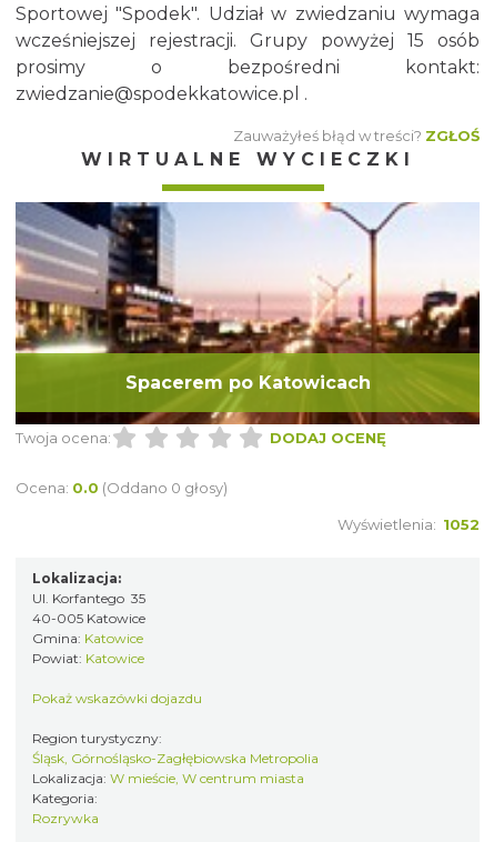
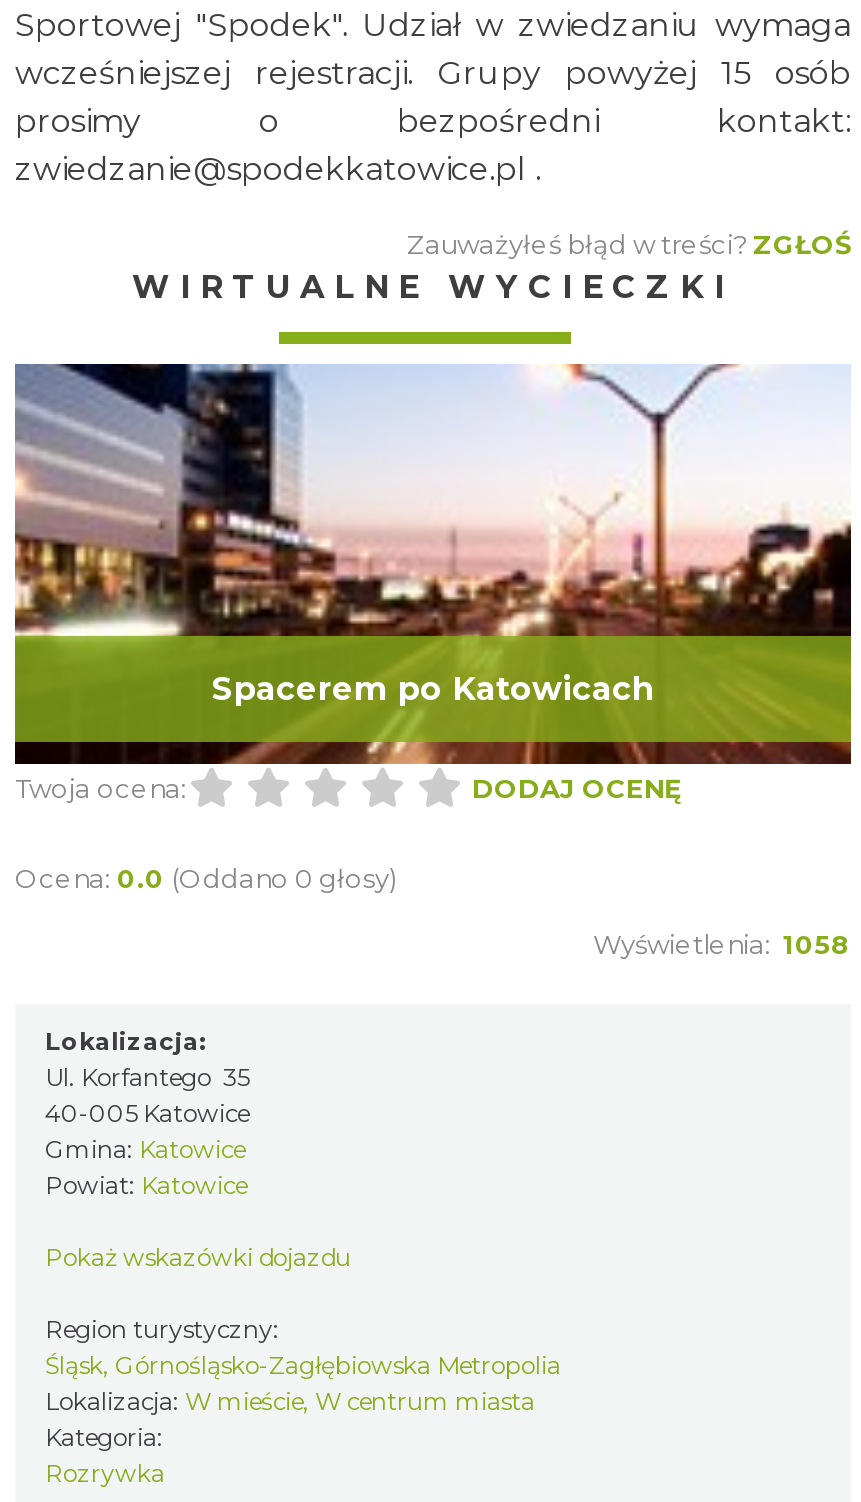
[337,516,480,534] Wyświetlenia: 1052 -> [593,929,851,961] Wyświetlenia: 1058

